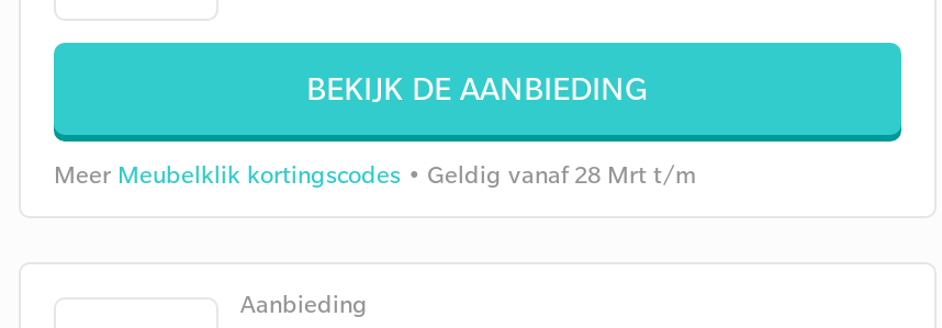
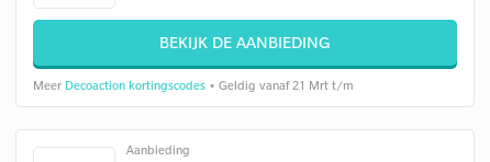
[54,159,697,190] Meer Meubelklik kortingscodes • Geldig vanaf 28 Mrt t/m -> [33,78,354,93] Meer Decoaction kortingscodes • Geldig vanaf 21 Mrt t/m

